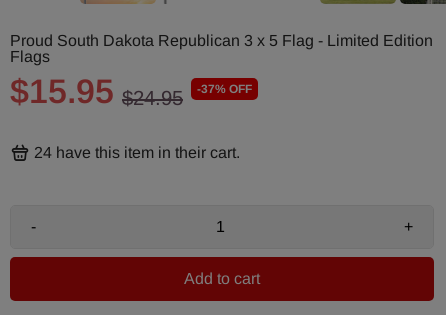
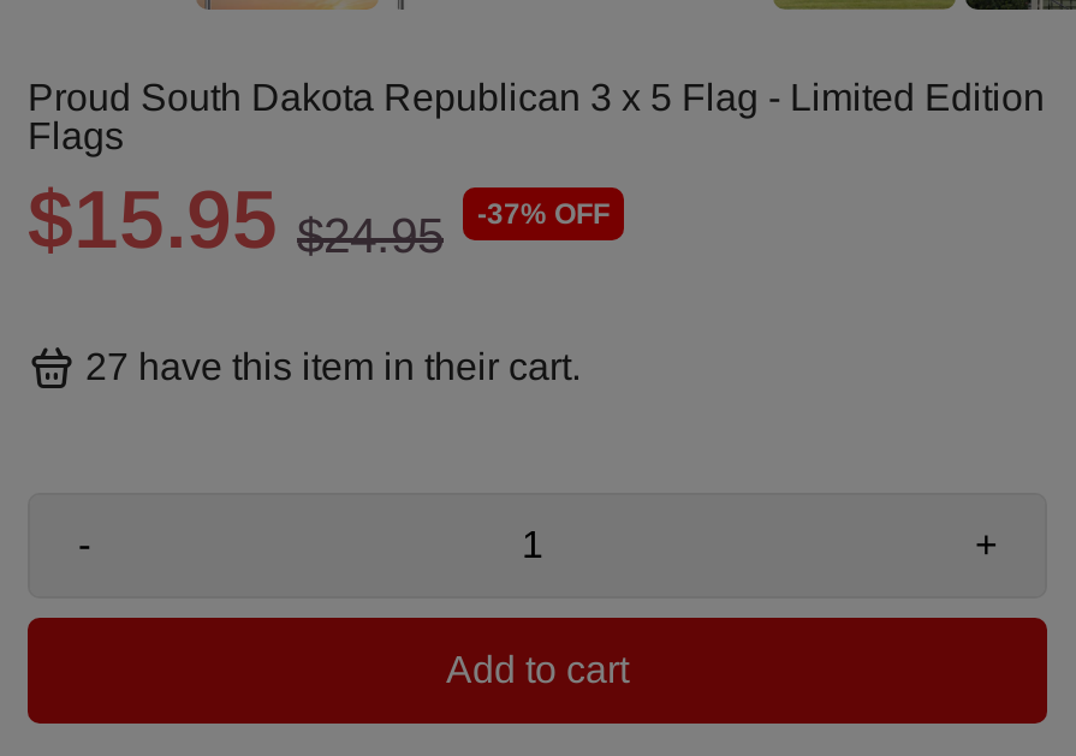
[34,144,240,161] 24 have this item in their cart. -> [85,347,581,388] 27 have this item in their cart.

